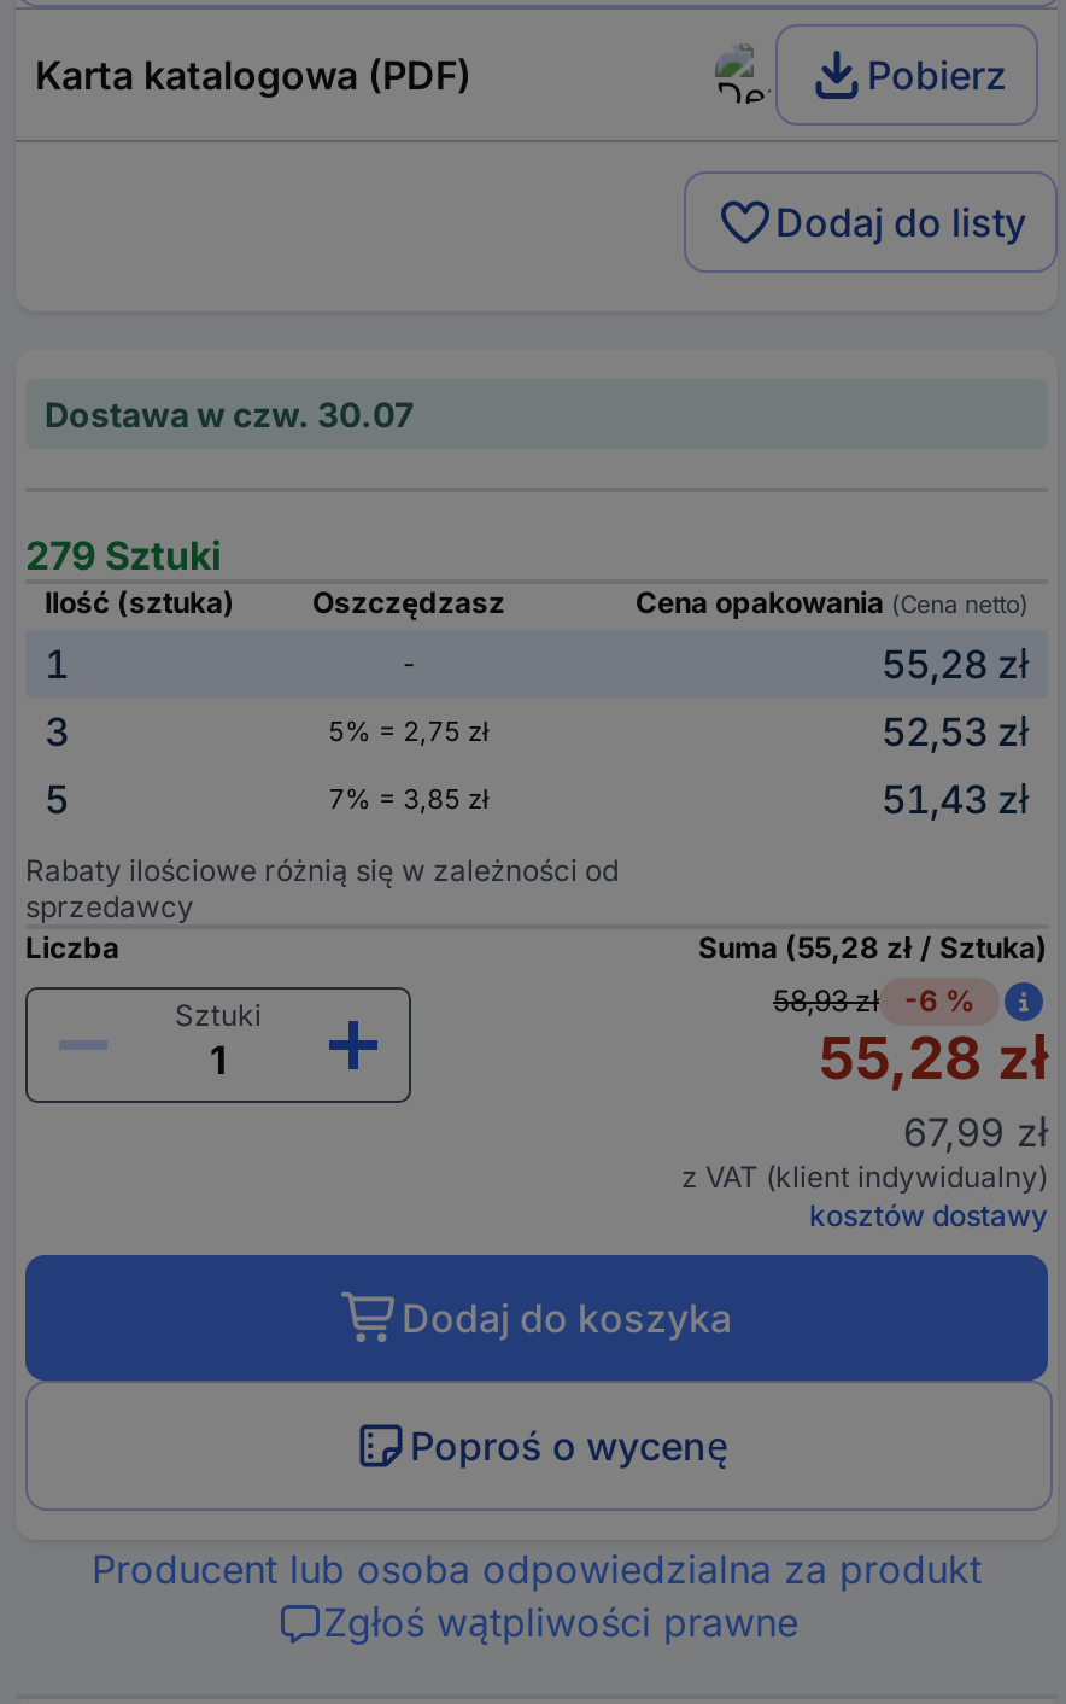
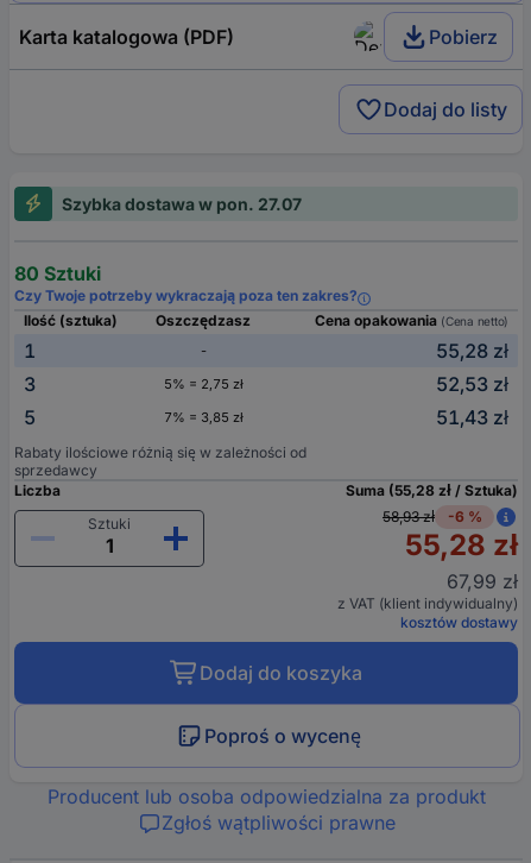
[45,393,414,434] Dostawa w czw. 30.07 -> [62,194,302,214] Szybka dostawa w pon. 27.07
[25,531,221,579] 279 Sztuki -> [14,261,358,304] 80 Sztuki | Czy Twoje potrzeby wykraczają poza ten zakres?

